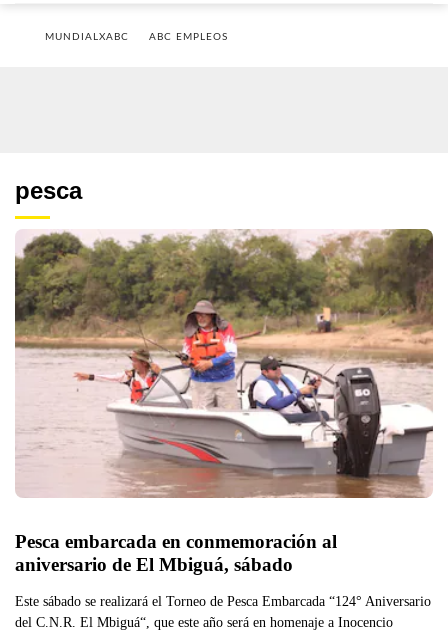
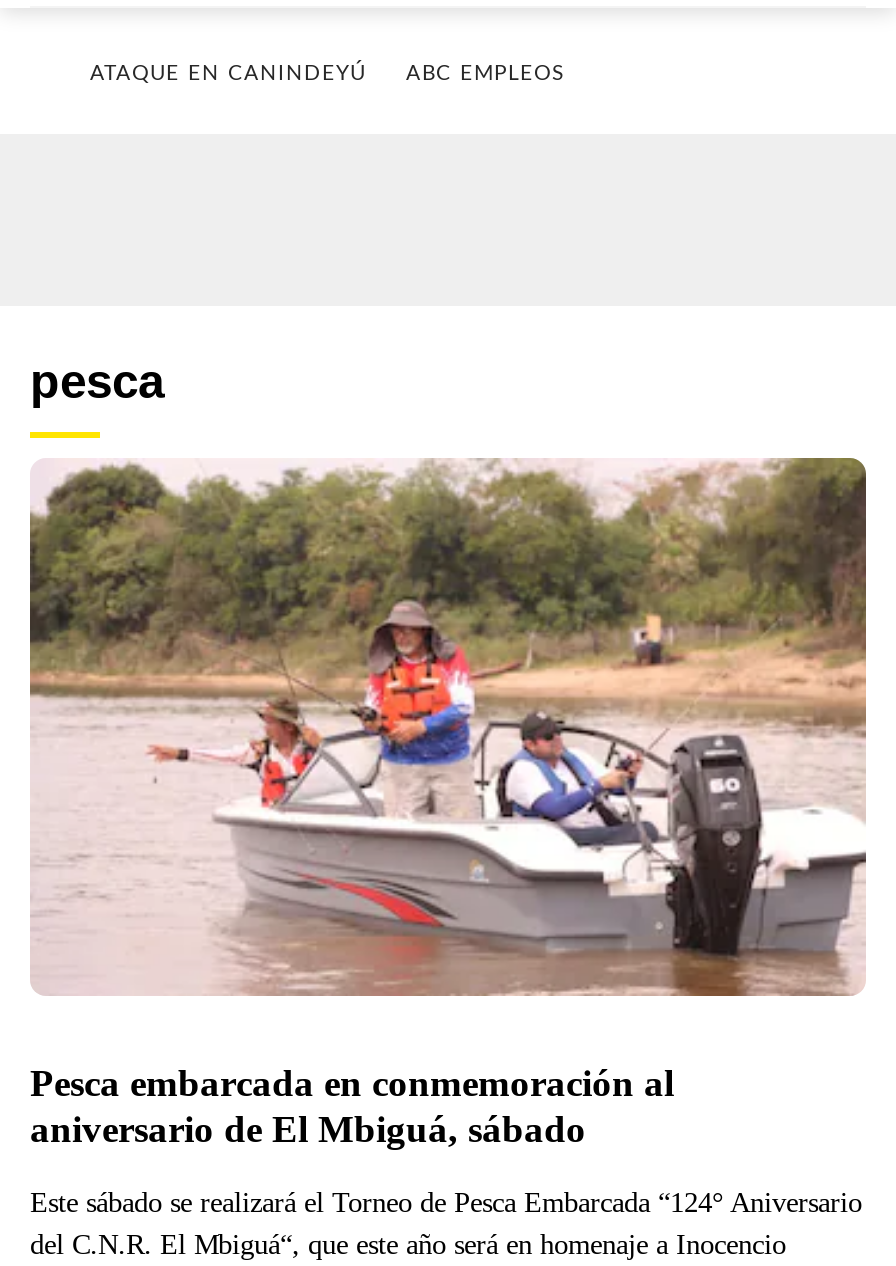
[45,32,129,42] MUNDIALXABC -> [90,64,366,84] ATAQUE EN CANINDEYÚ

